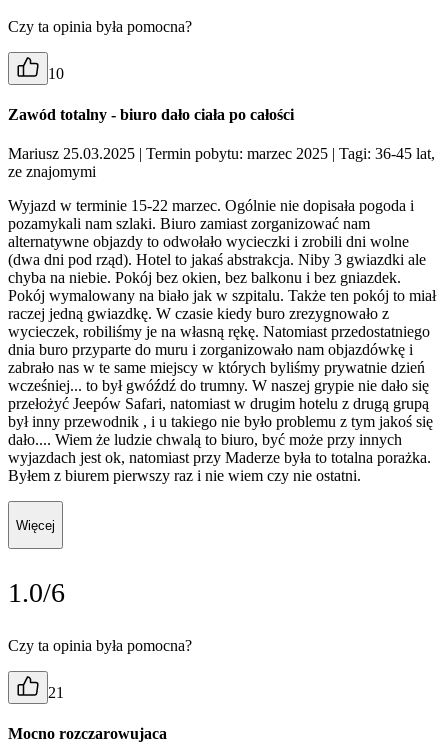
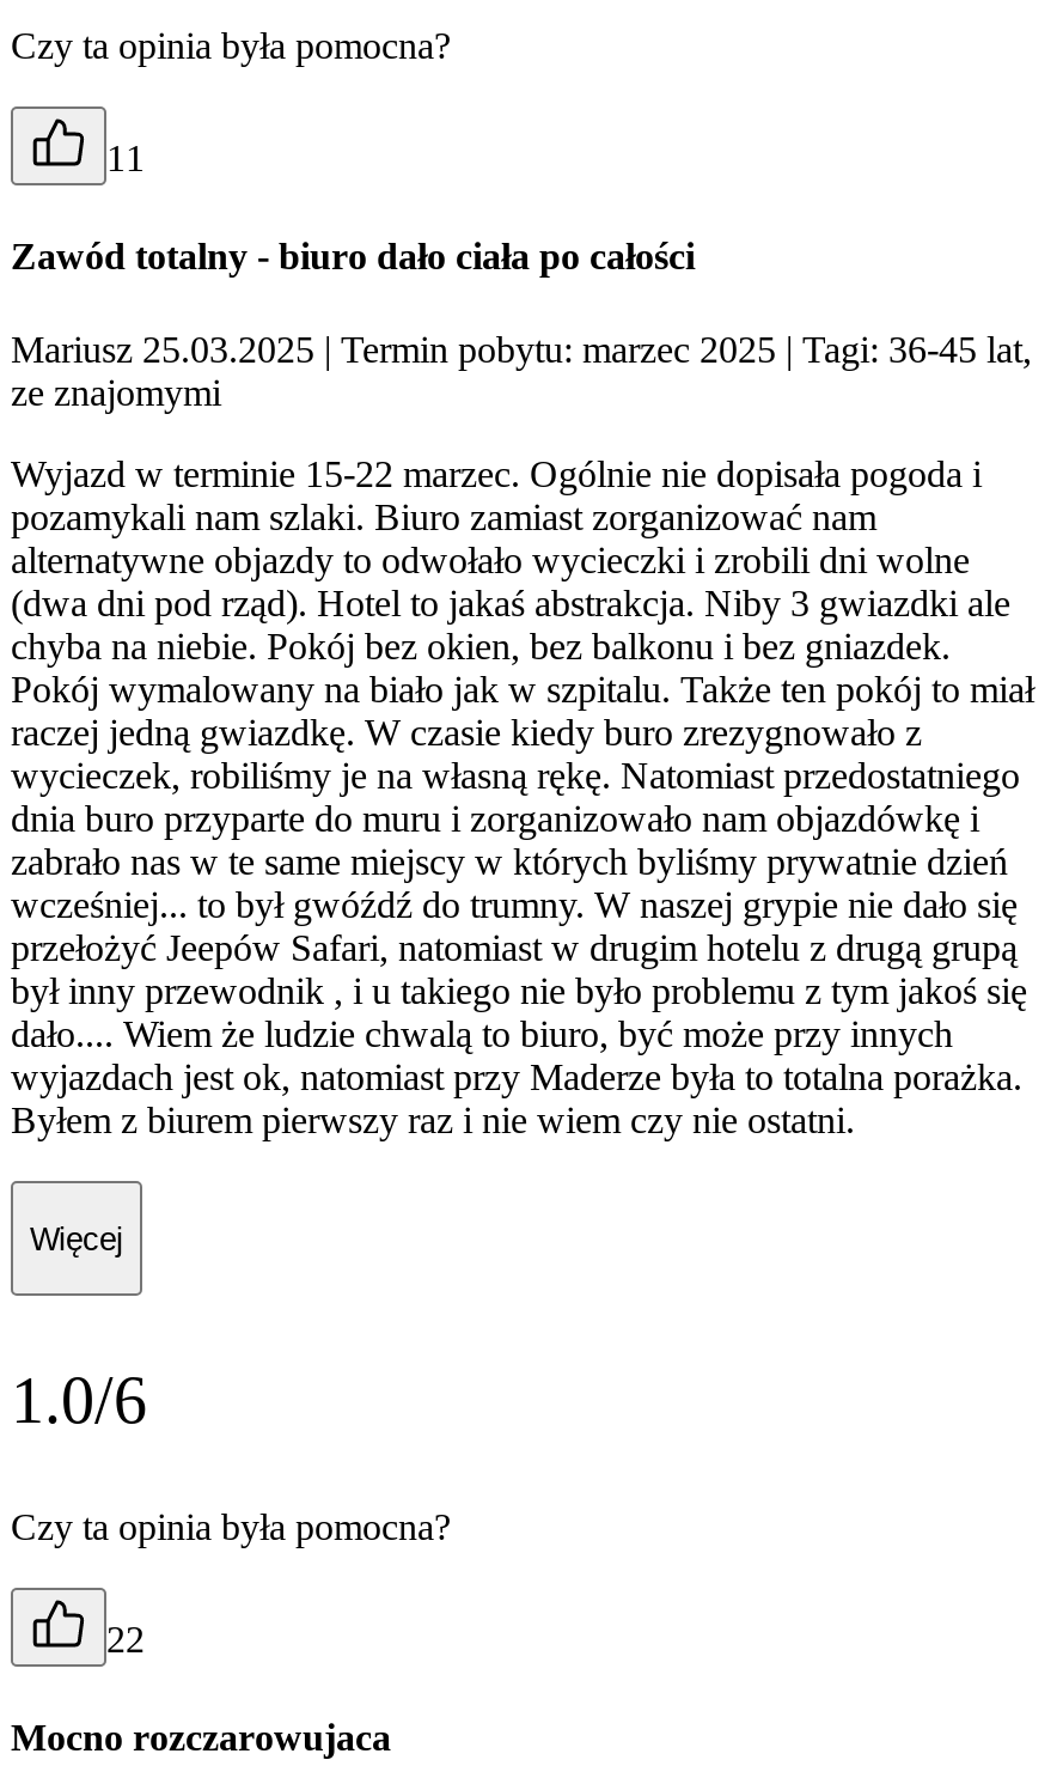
[48,65,64,82] 10 -> [106,137,145,178] 11
[48,684,64,701] 21 -> [106,1619,145,1659] 22

